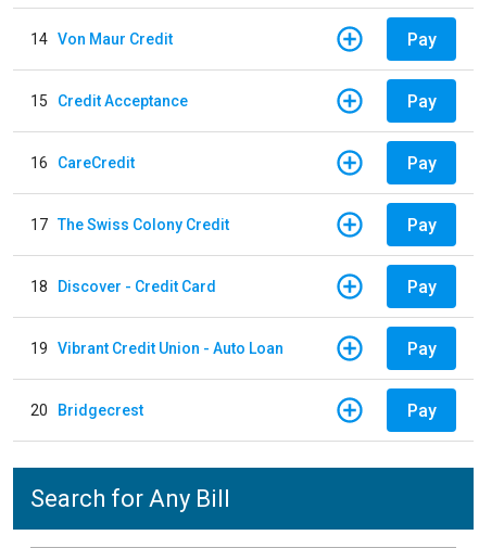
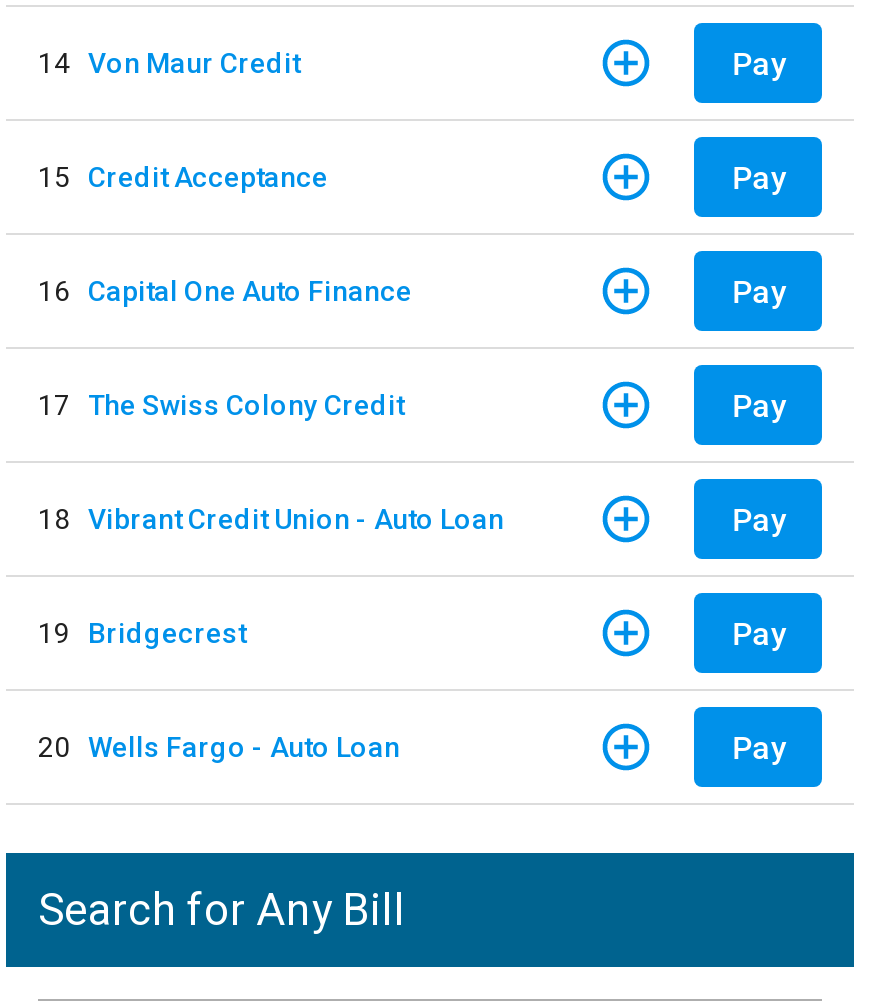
[30,154,135,171] 16 CareCredit -> [38,274,412,306] 16 Capital One Auto Finance
[30,277,216,295] 18 Discover - Credit Card -> [38,502,504,534] 18 Vibrant Credit Union - Auto Loan
[30,339,283,356] 19 Vibrant Credit Union - Auto Loan -> [38,616,246,648] 19 Bridgecrest
[30,401,143,418] 20 Bridgecrest -> [38,730,400,762] 20 Wells Fargo - Auto Loan

